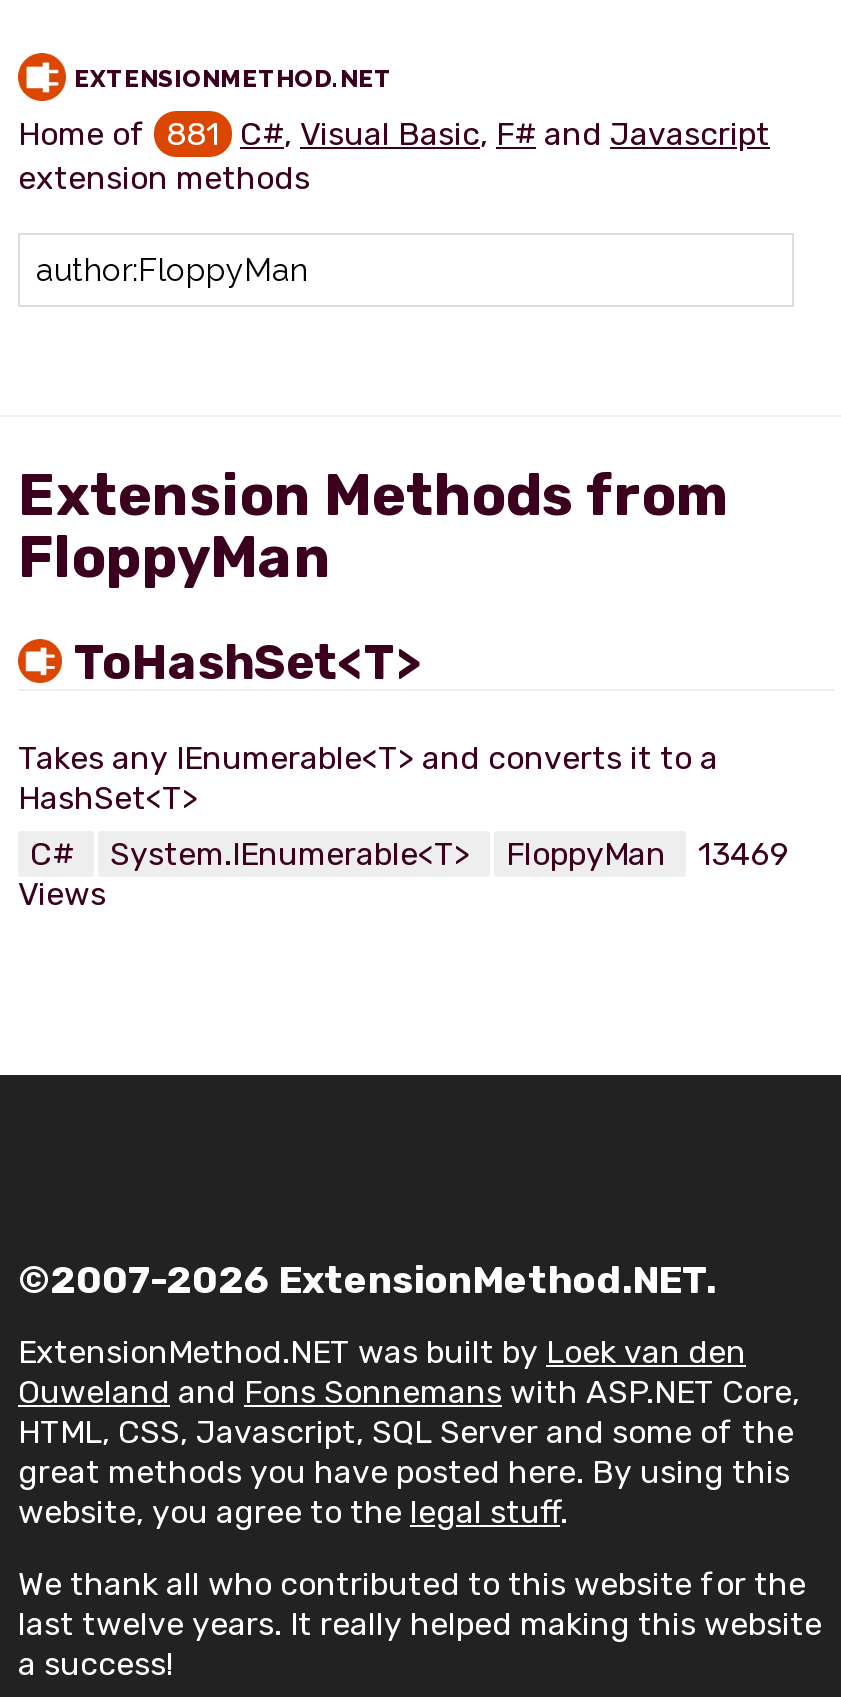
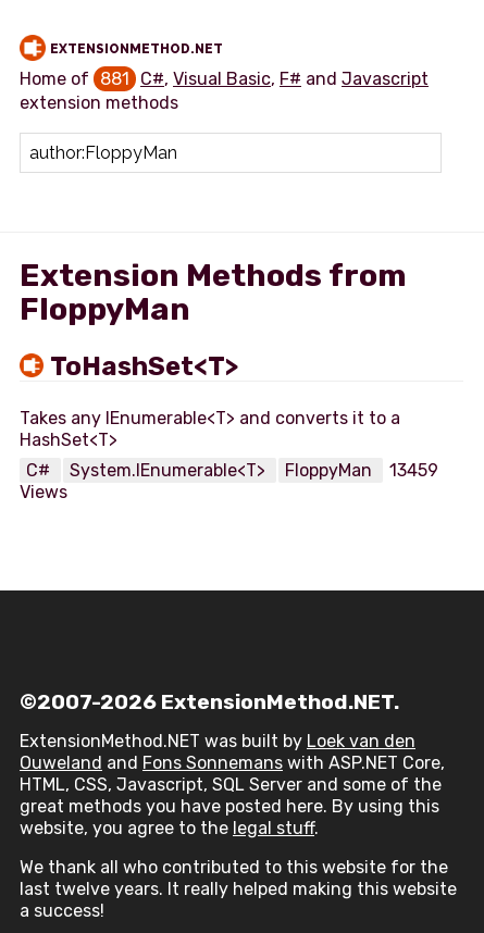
[30,835,790,873] C# System.IEnumerable<T> FloppyMan 13469 -> [26,460,438,481] C# System.IEnumerable<T> FloppyMan 13459

